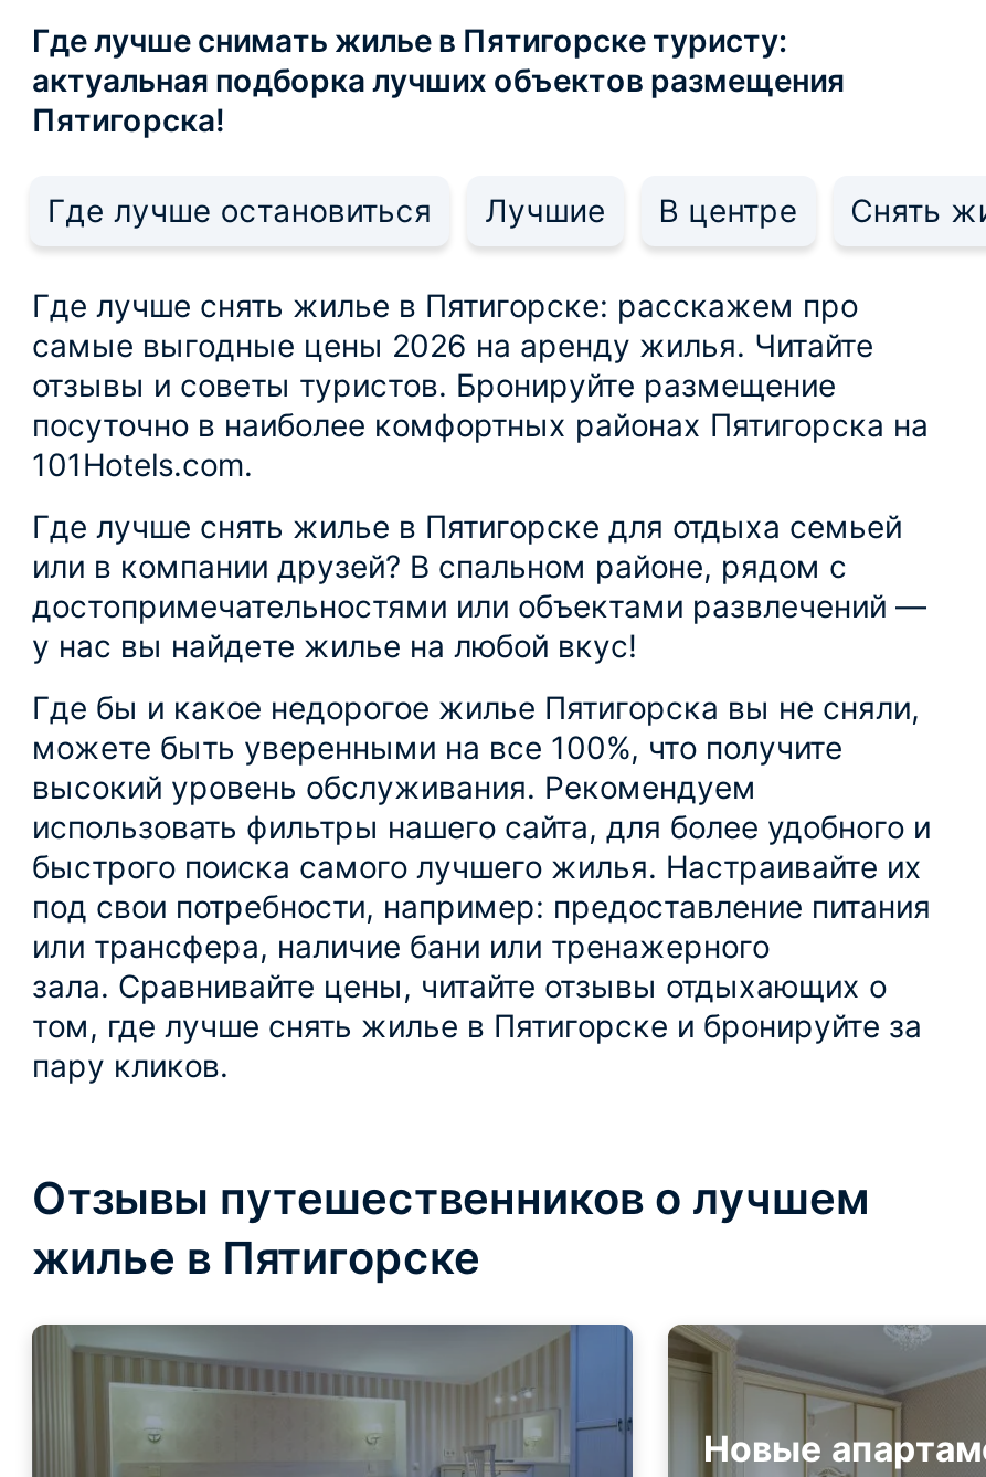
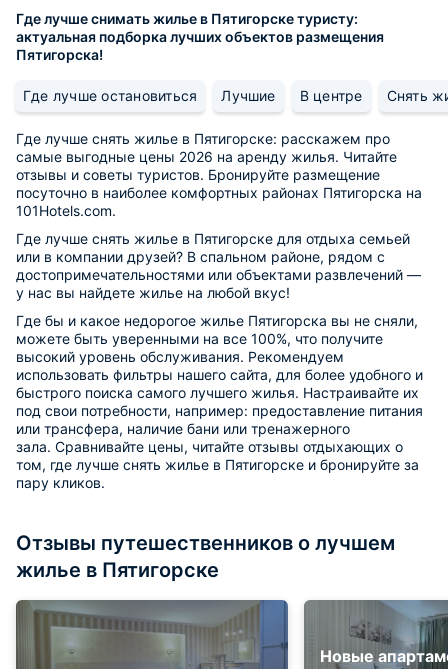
[666,1325,979,1433] [image] -> [304,600,445,644] [image]

